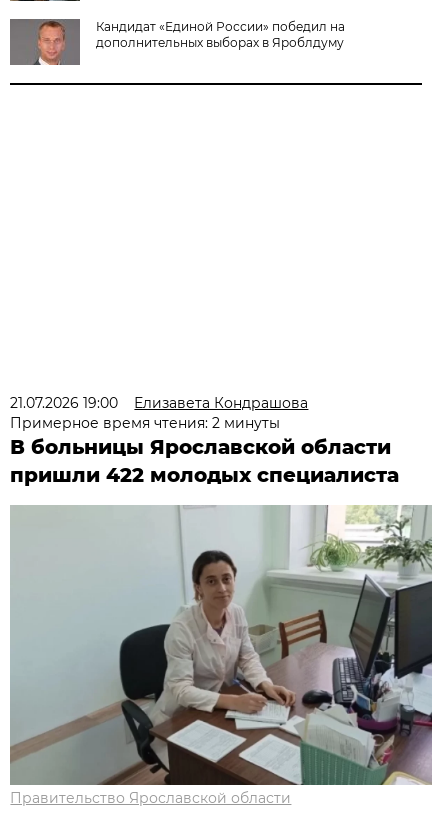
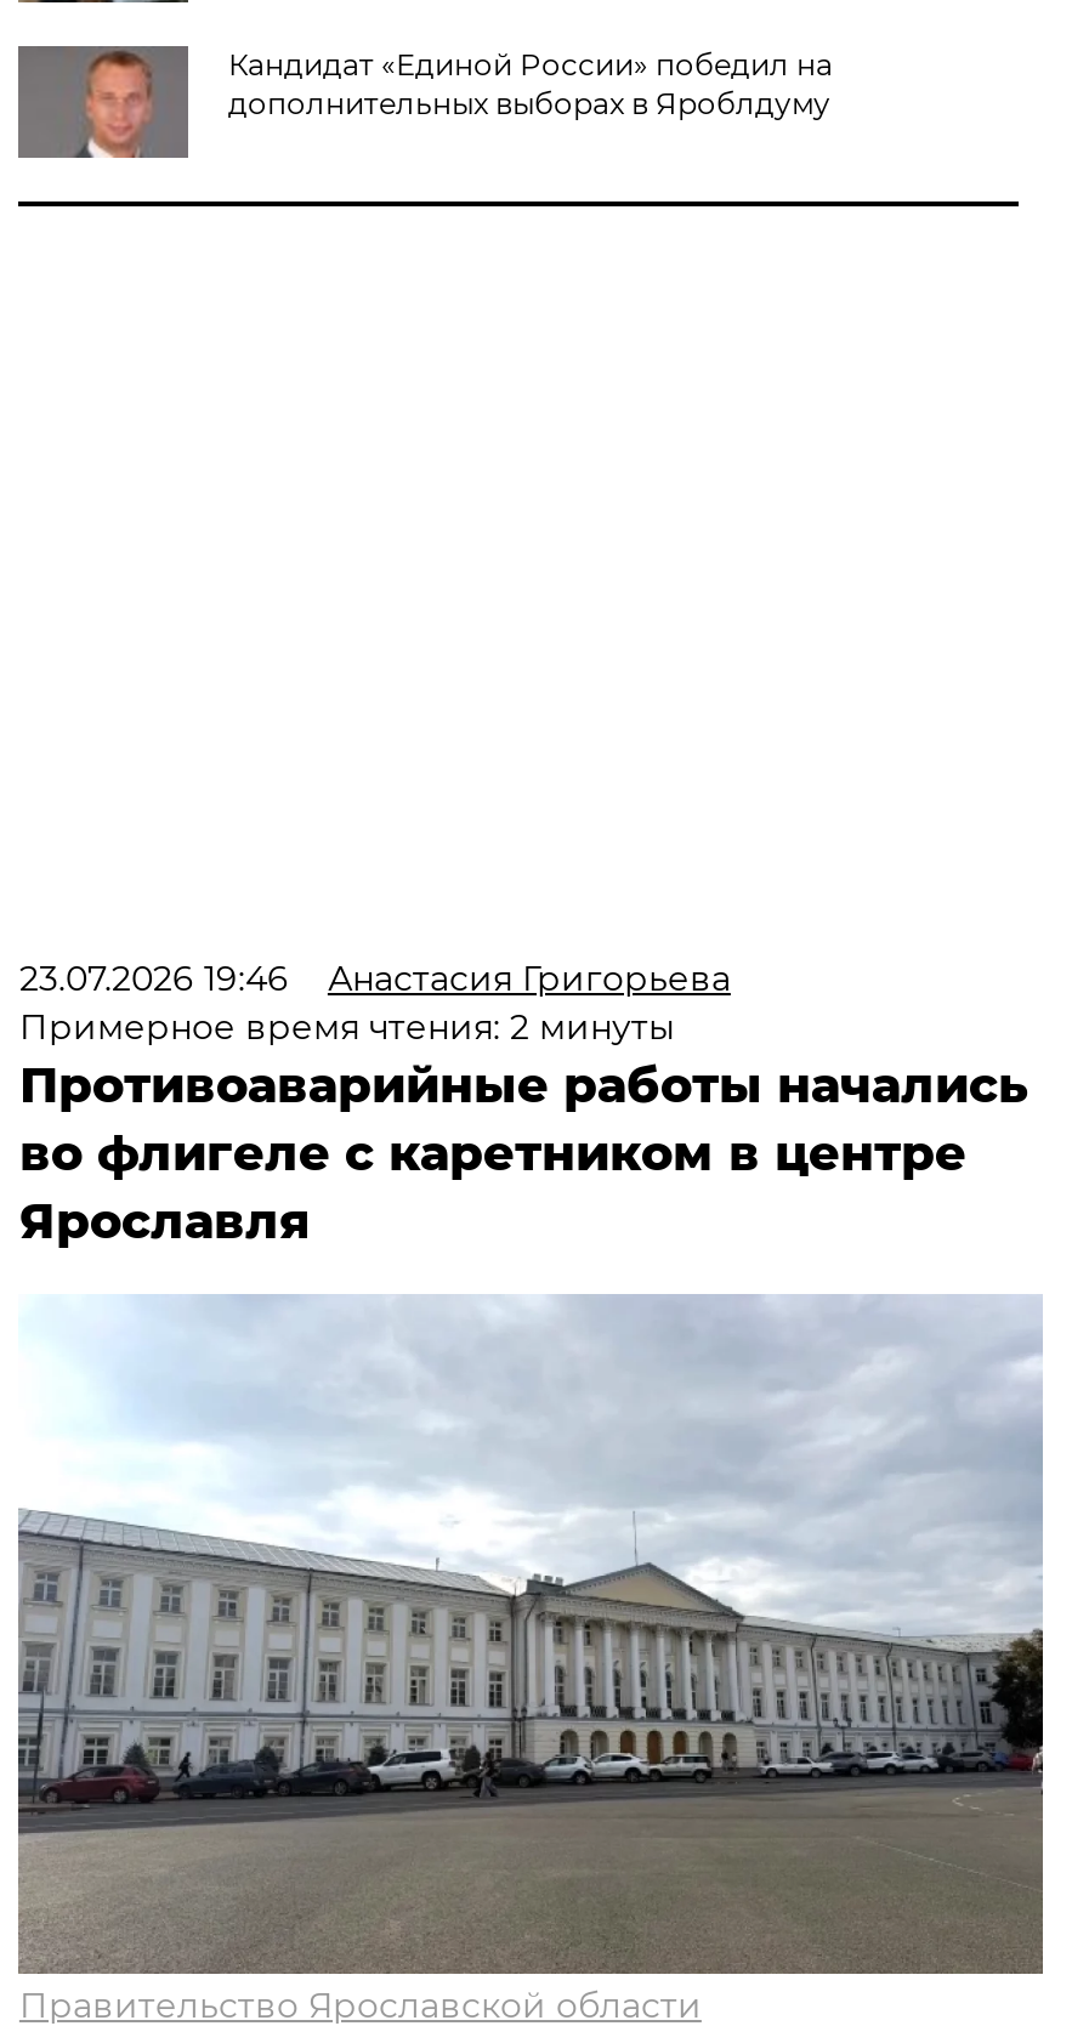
[10,394,308,412] 21.07.2026 19:00 | Елизавета Кондрашова -> [19,956,731,1000] 23.07.2026 19:46 | Анастасия Григорьева
[10,435,399,487] В больницы Ярославской области | пришли 422 молодых специалиста -> [19,1056,1027,1250] Противоаварийные работы начались | во флигеле с каретником в центре | Ярославля
[10,505,432,785] [image] -> [18,1294,1045,1976] [image]

